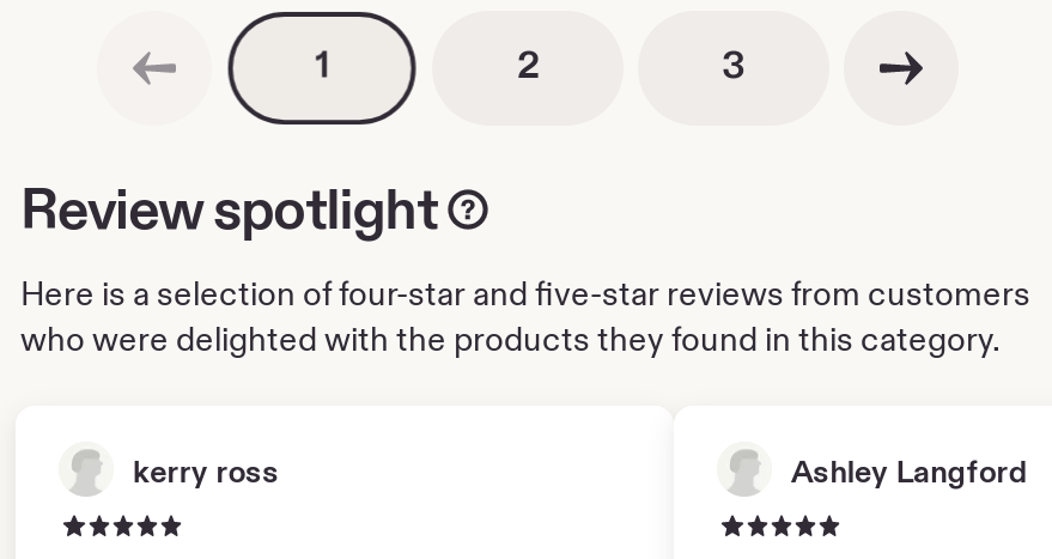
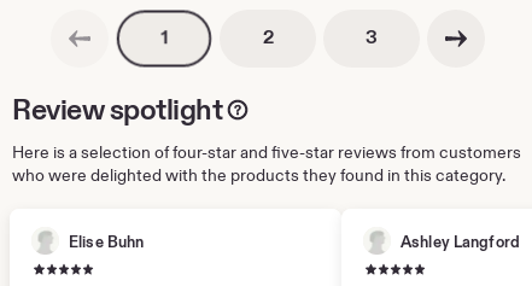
[133,452,280,490] kerry ross -> [69,232,144,251] Elise Buhn

